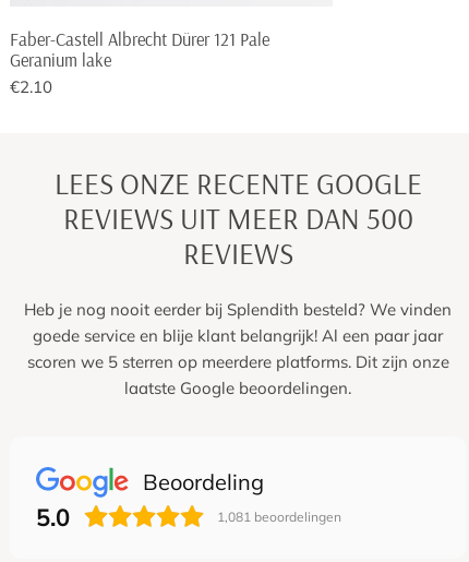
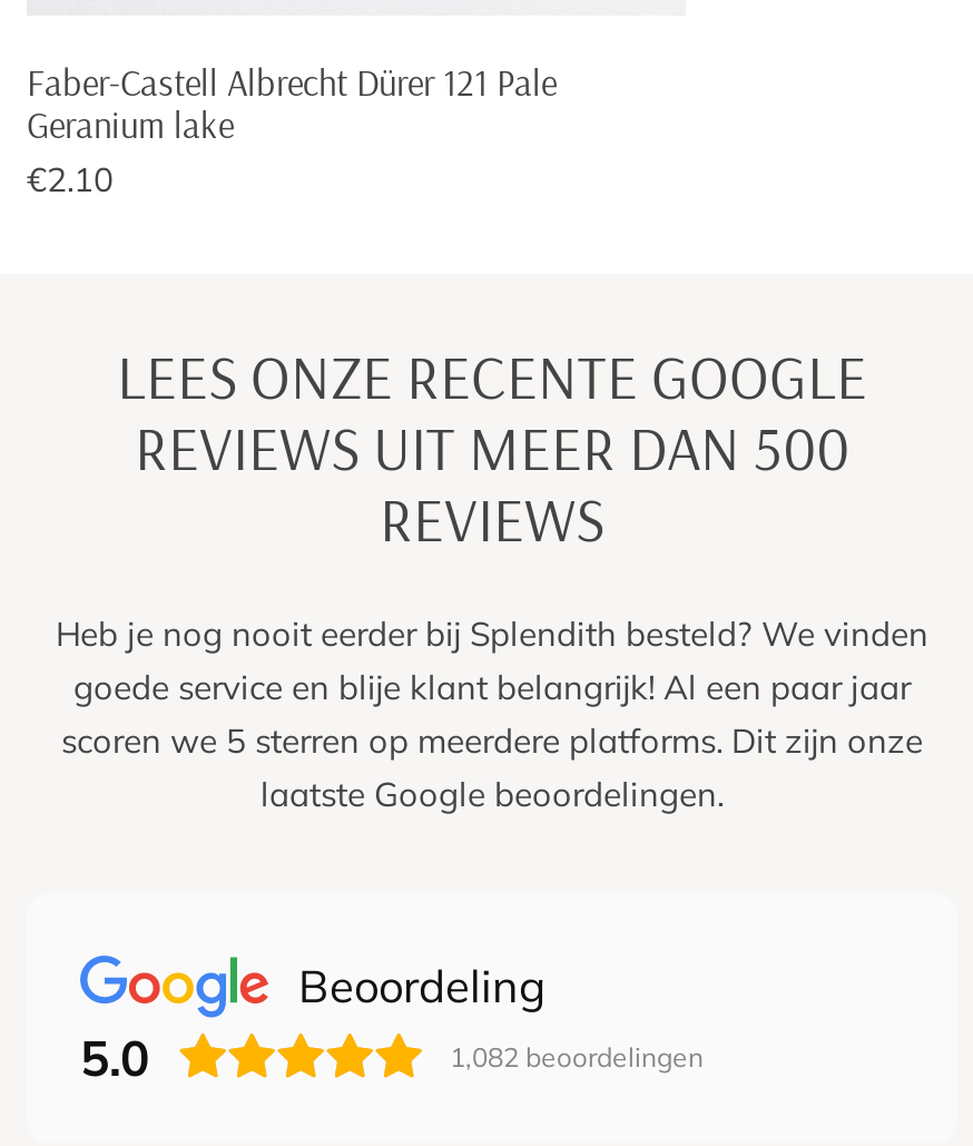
[217,508,341,525] 1,081 beoordelingen -> [450,1040,704,1073] 1,082 beoordelingen

